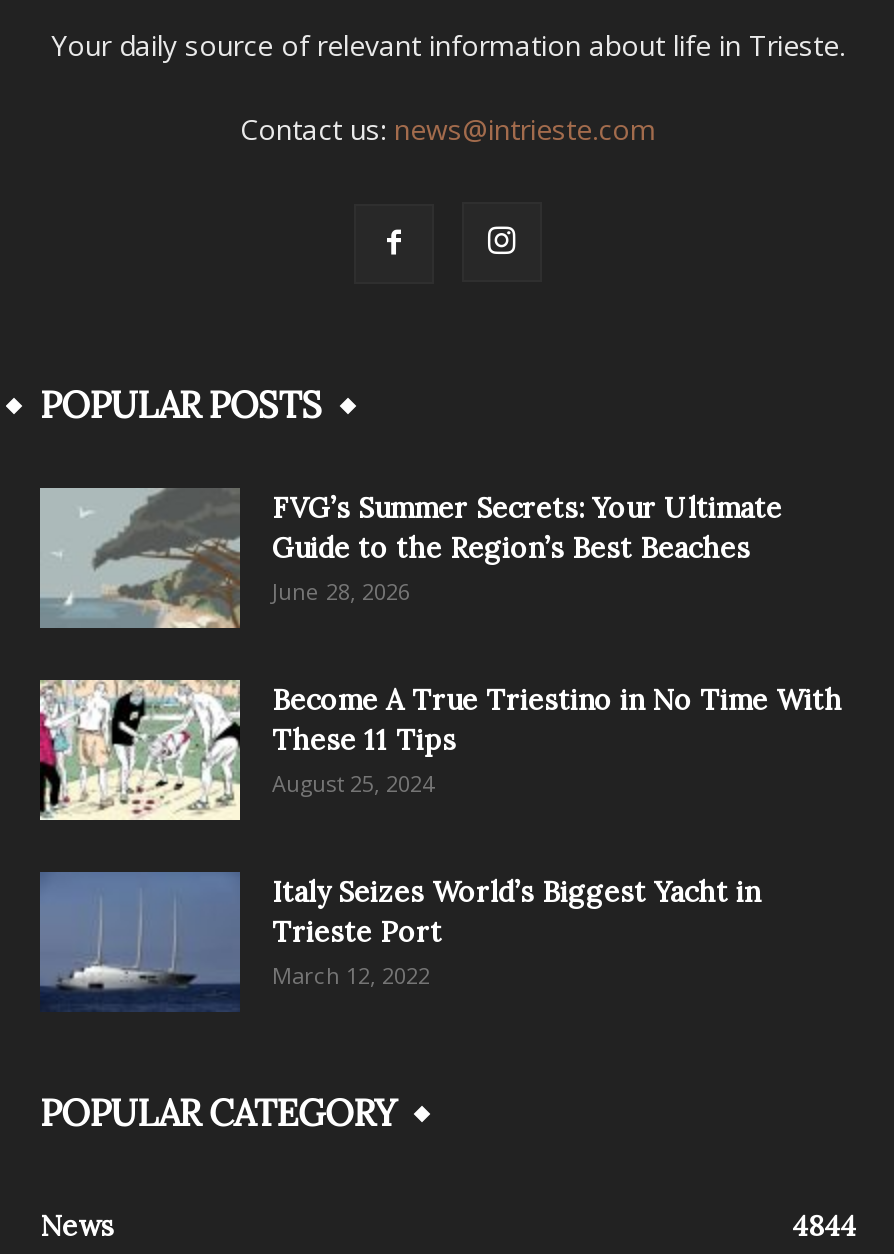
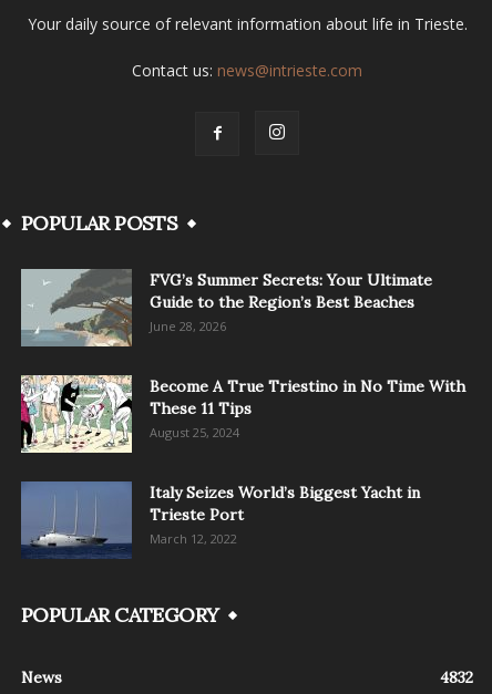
[792,1208,856,1244] 4844 -> [440,667,473,687] 4832

